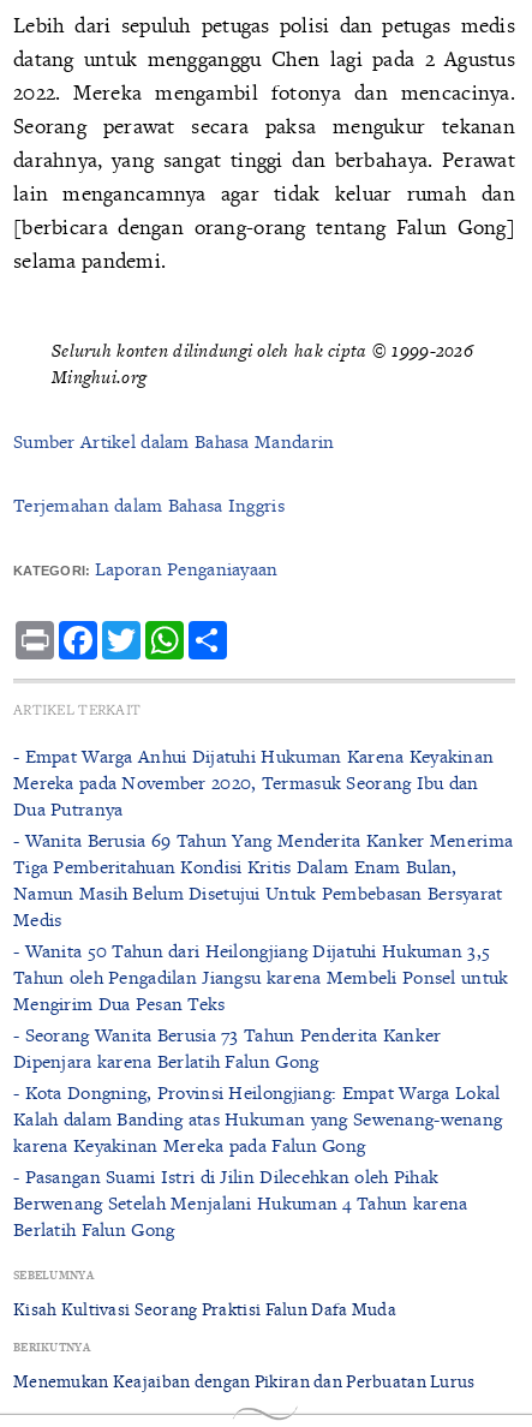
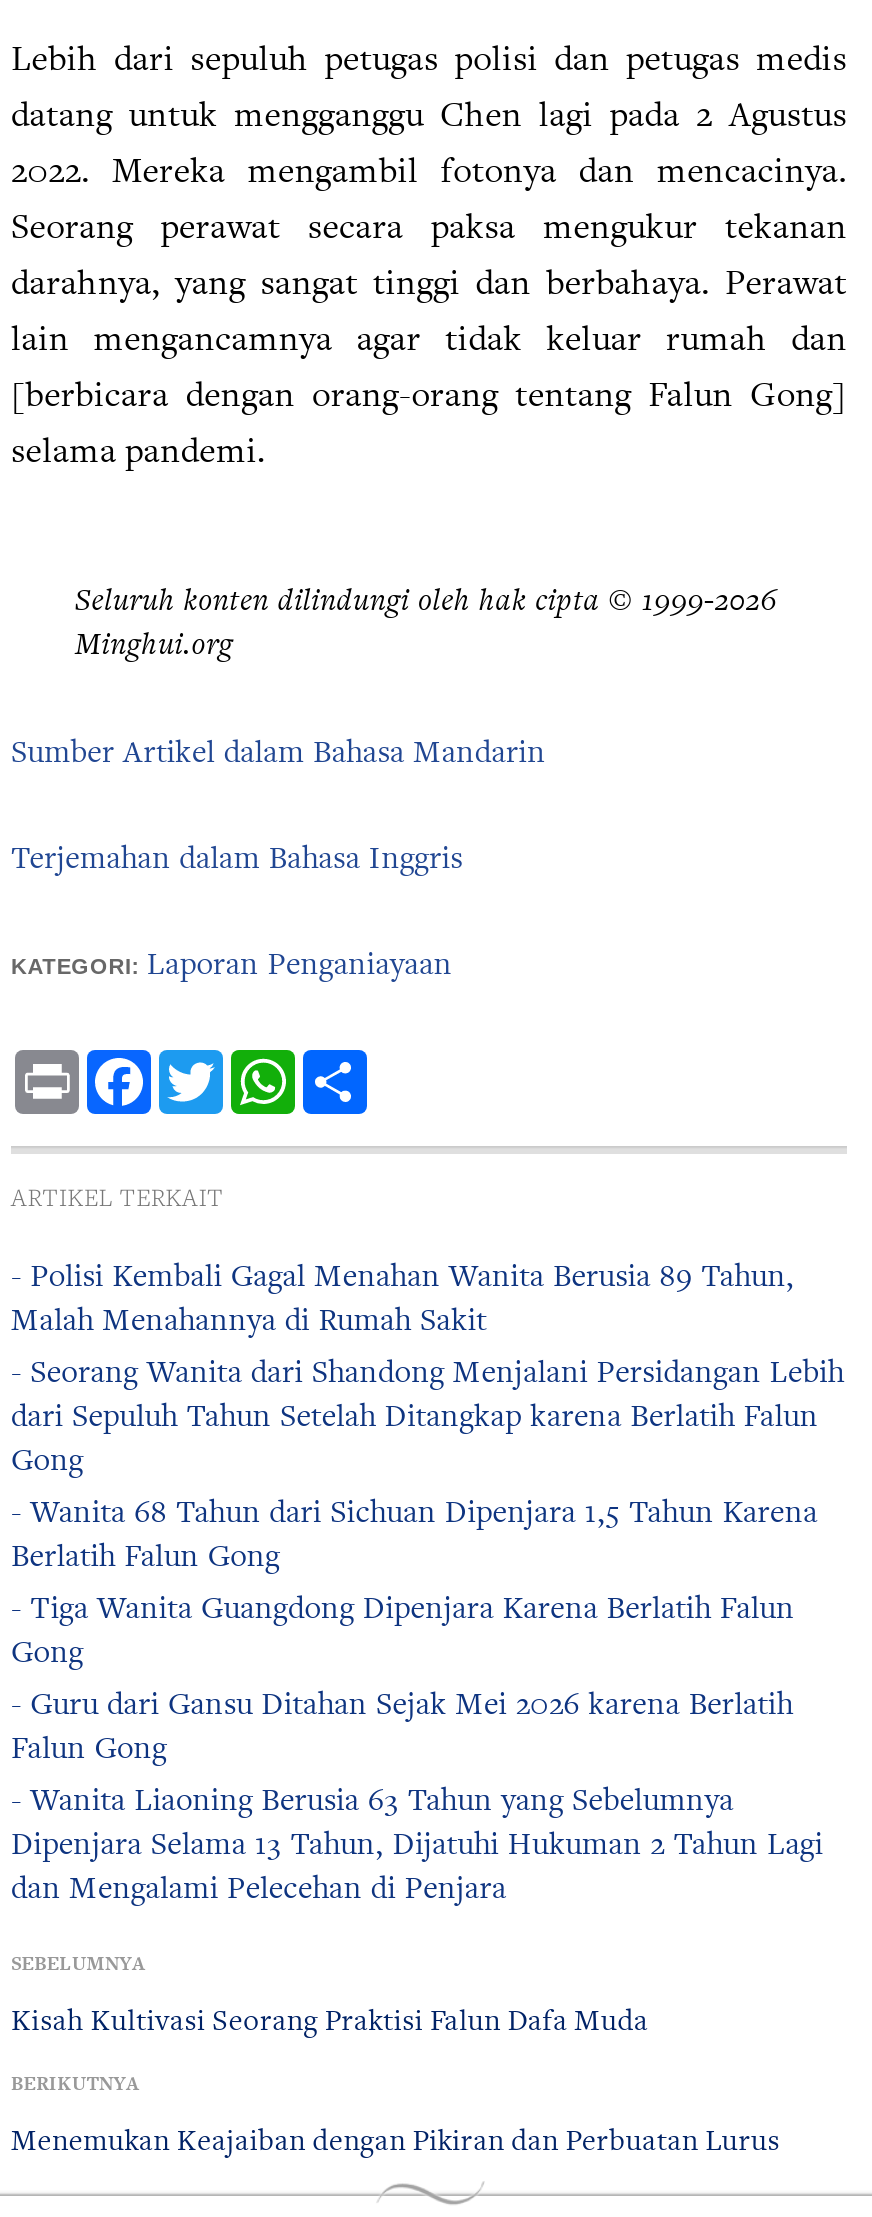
[13,743,513,1215] - Empat Warga Anhui Dijatuhi Hukuman Karena Keyakinan | Mereka pada November 2020, Termasuk Seorang Ibu dan | Dua Putranya | - Wanita Berusia 69 Tahun Yang Menderita Kanker Menerima | Tiga Pemberitahuan Kondisi Kritis Dalam Enam Bulan, | Namun Masih Belum Disetujui Untuk Pembebasan Bersyarat | Medis | - Wanita 50 Tahun dari Heilongjiang Dijatuhi Hukuman 3,5 | Tahun oleh Pengadilan Jiangsu karena Membeli Ponsel untuk | Mengirim Dua Pesan Teks | - Seorang Wanita Berusia 73 Tahun Penderita Kanker | Dipenjara karena Berlatih Falun Gong | - Kota Dongning, Provinsi Heilongjiang: Empat Warga Lokal | Kalah dalam Banding atas Hukuman yang Sewenang-wenang | karena Keyakinan Mereka pada Falun Gong | - Pasangan Suami Istri di Jilin Dilecehkan oleh Pihak | Berwenang Setelah Menjalani Hukuman 4 Tahun karena -> [11,1253,844,1531] - Polisi Kembali Gagal Menahan Wanita Berusia 89 Tahun, | Malah Menahannya di Rumah Sakit | - Seorang Wanita dari Shandong Menjalani Persidangan Lebih | dari Sepuluh Tahun Setelah Ditangkap karena Berlatih Falun | Gong | - Wanita 68 Tahun dari Sichuan Dipenjara 1,5 Tahun Karena
moved [13,1216,175,1241] -> [11,1533,280,1575]: Berlatih Falun Gong
none -> [11,1585,823,1907] - Tiga Wanita Guangdong Dipenjara Karena Berlatih Falun | Gong | - Guru dari Gansu Ditahan Sejak Mei 2026 karena Berlatih | Falun Gong | - Wanita Liaoning Berusia 63 Tahun yang Sebelumnya | Dipenjara Selama 13 Tahun, Dijatuhi Hukuman 2 Tahun Lagi | dan Mengalami Pelecehan di Penjara

